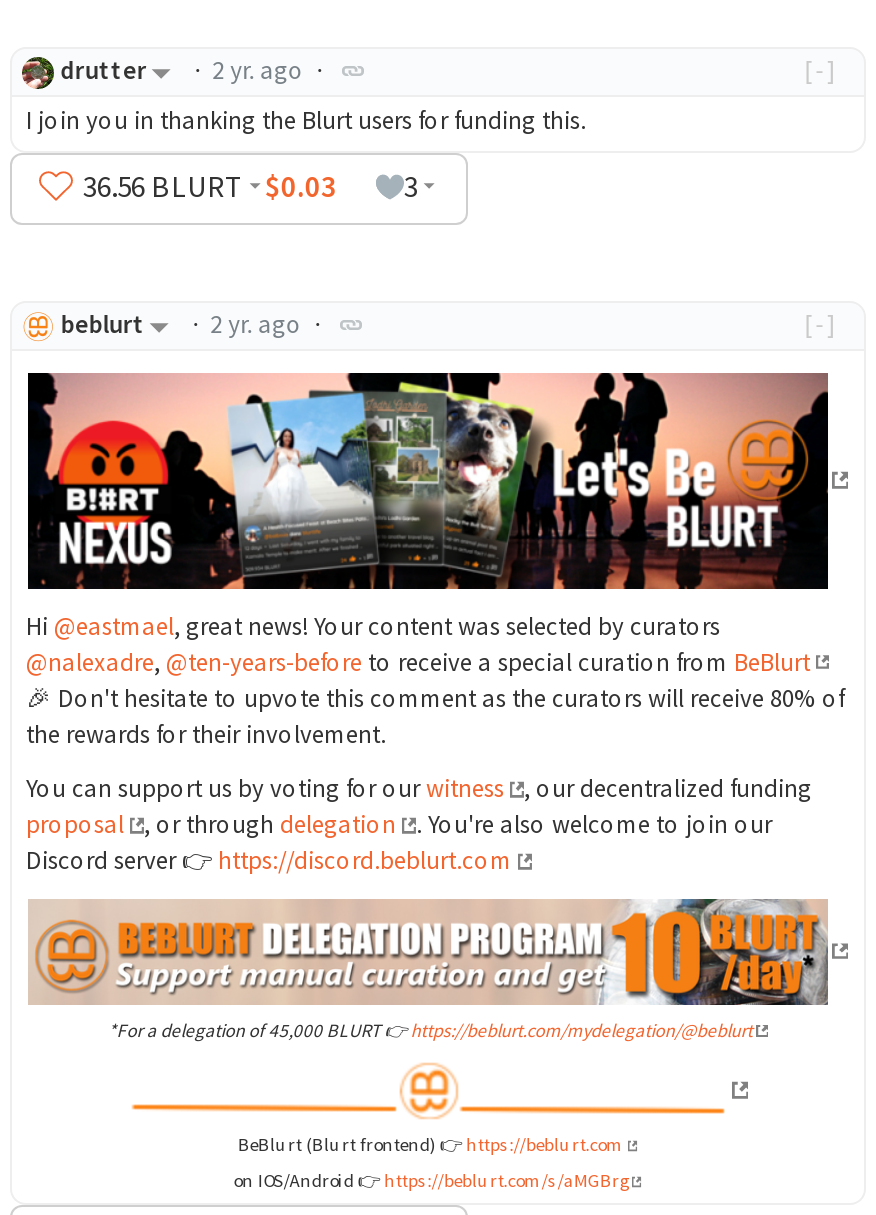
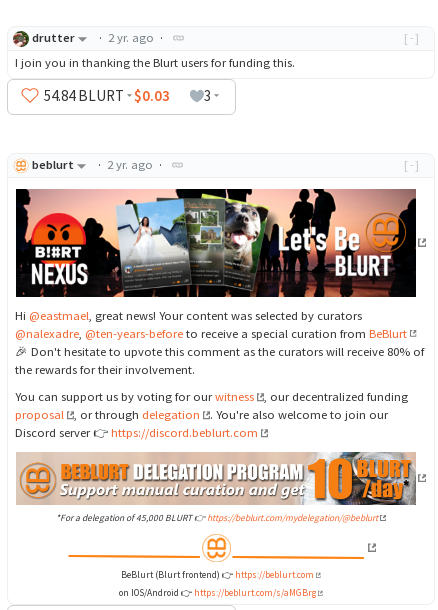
[83,168,418,206] 36.56 BLURT $0.03 3 -> [43,86,211,105] 54.84 BLURT $0.03 3

